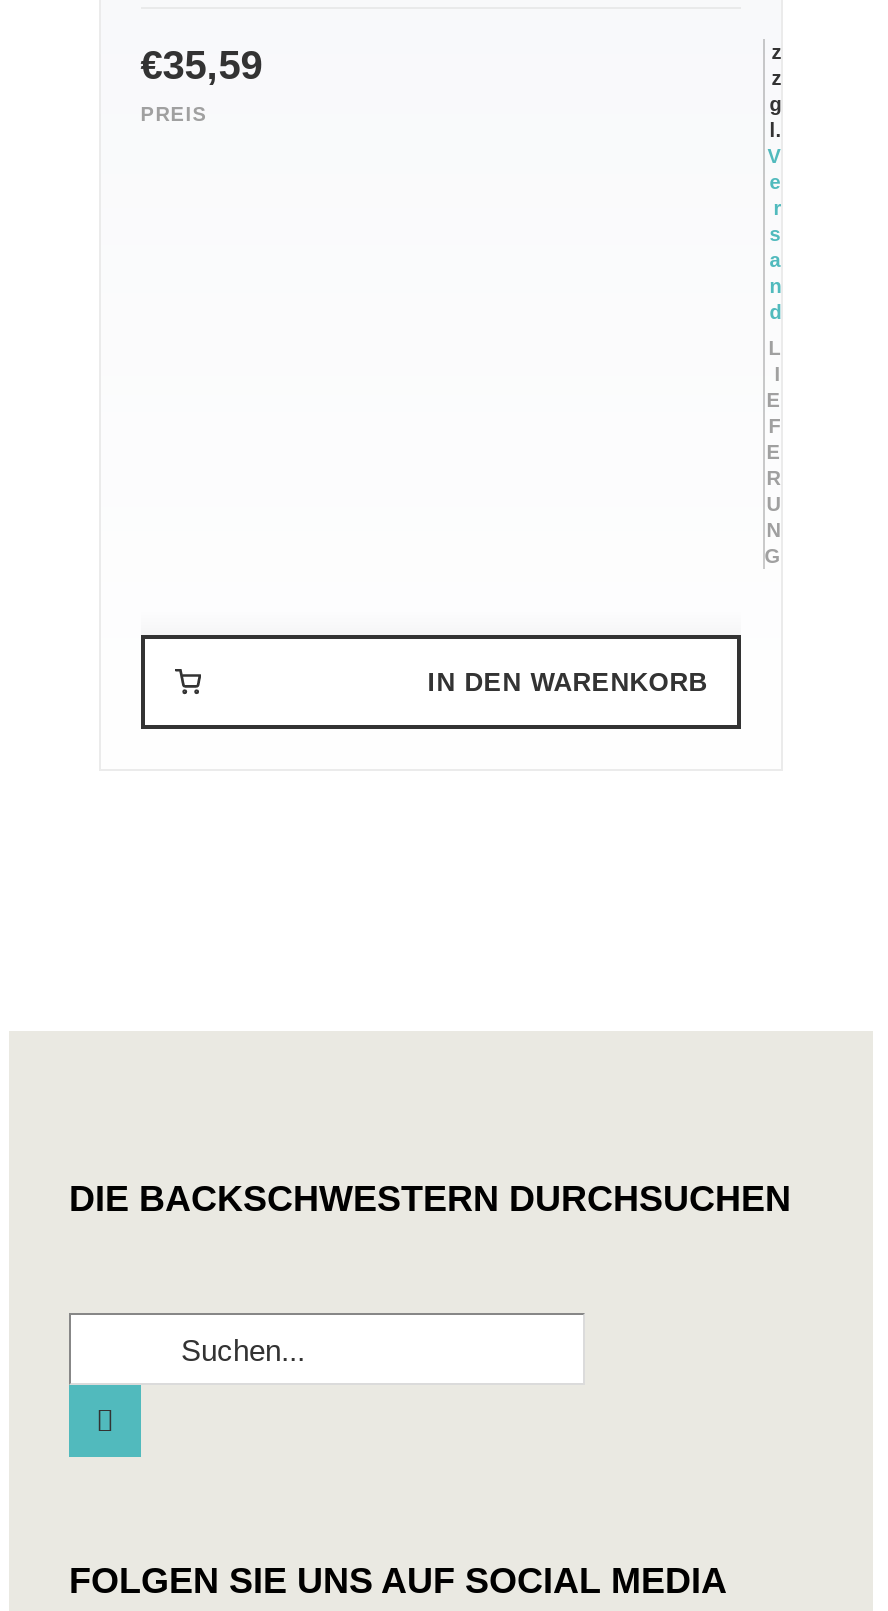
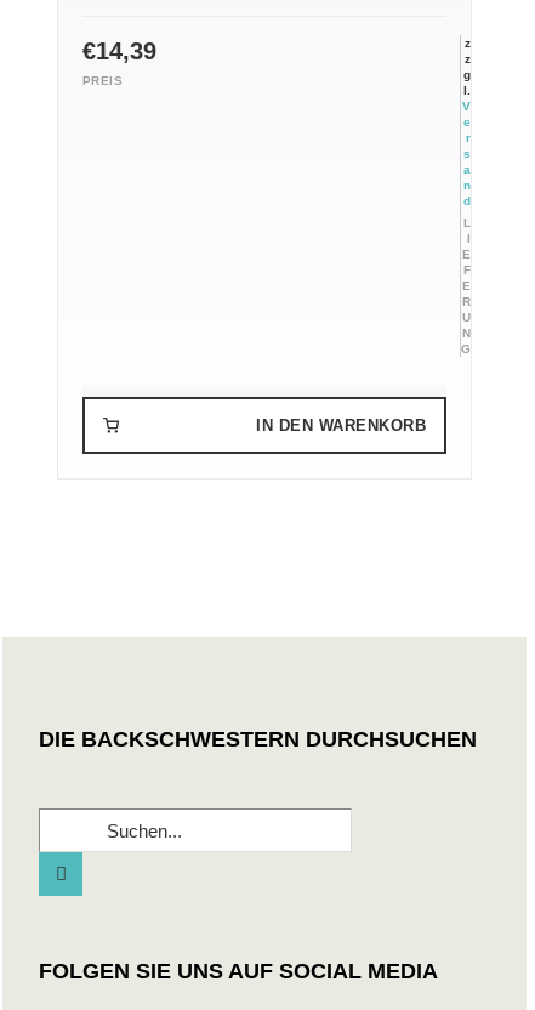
[140,43,262,87] €35,59 -> [82,38,156,64] €14,39

